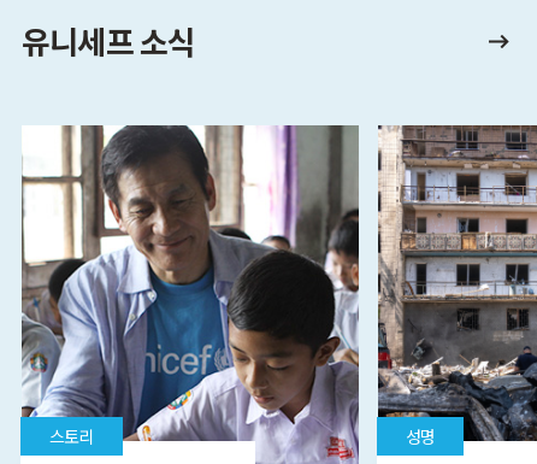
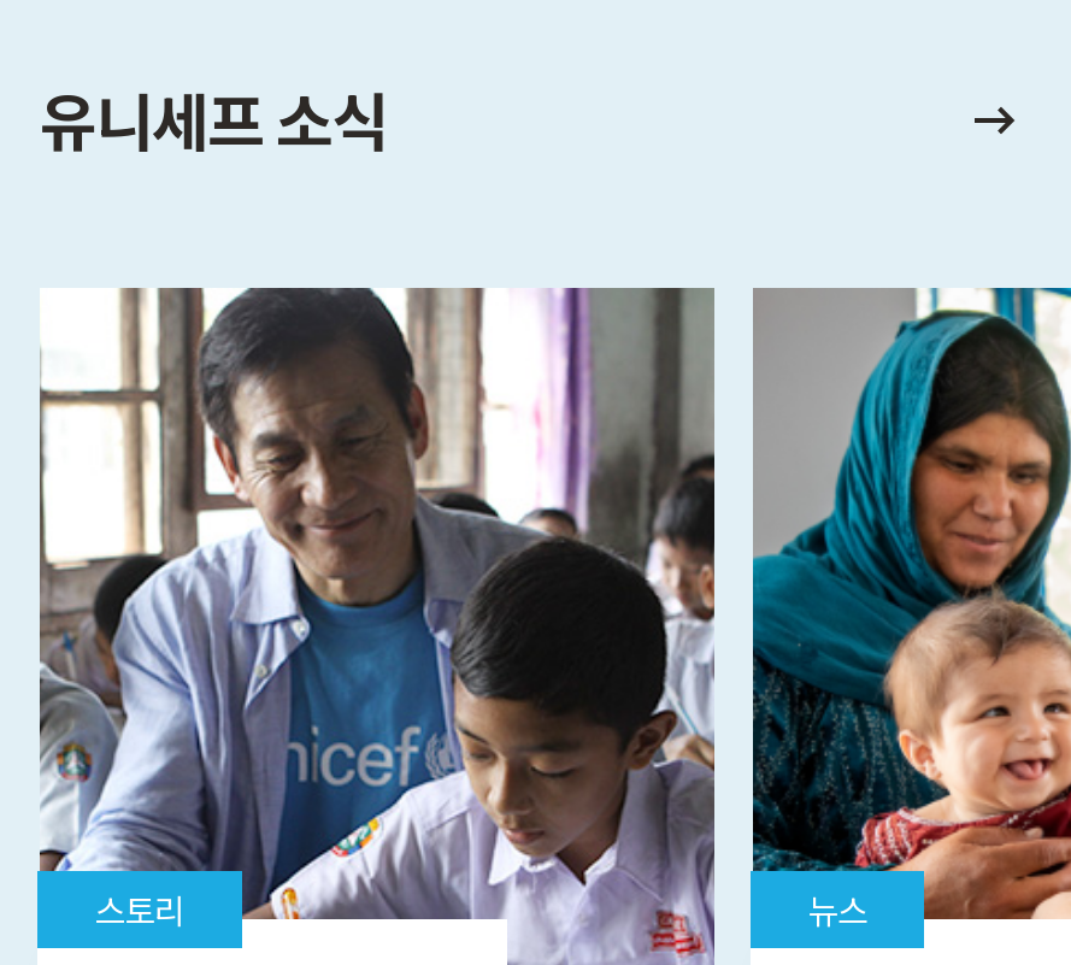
[377,124,533,449] [image] | 성명 -> [751,286,1064,934] [image] | 뉴스

